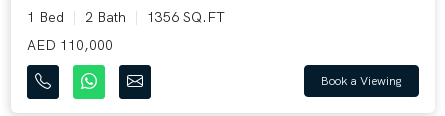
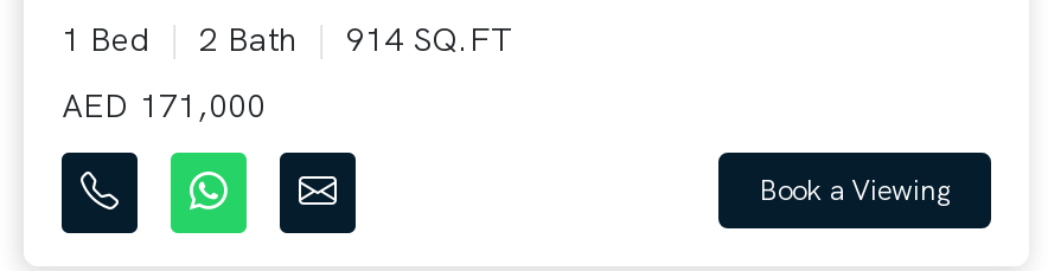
[27,8,225,26] 1 Bed 2 Bath 1356 SQ.FT -> [62,18,512,60] 1 Bed 2 Bath 914 SQ.FT
[27,36,113,54] AED 110,000 -> [62,84,266,127] AED 171,000

